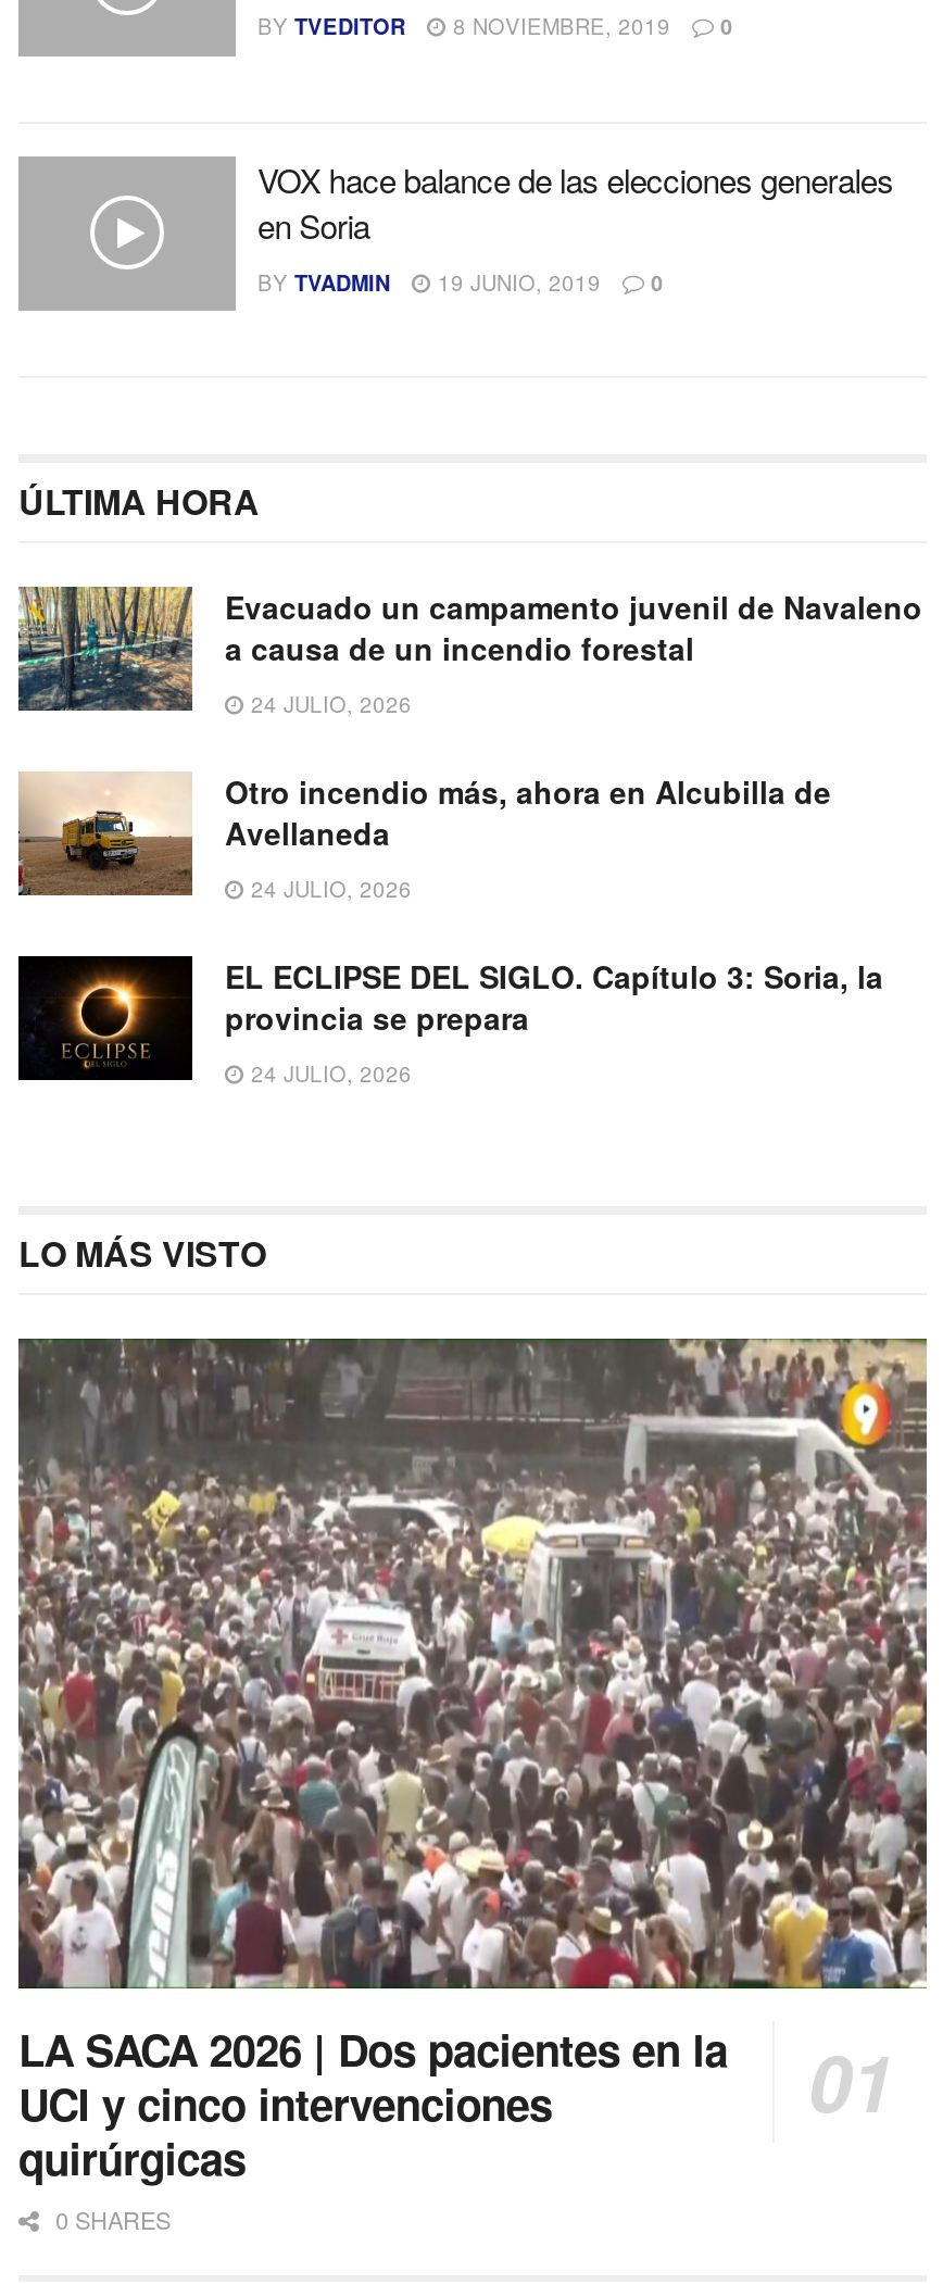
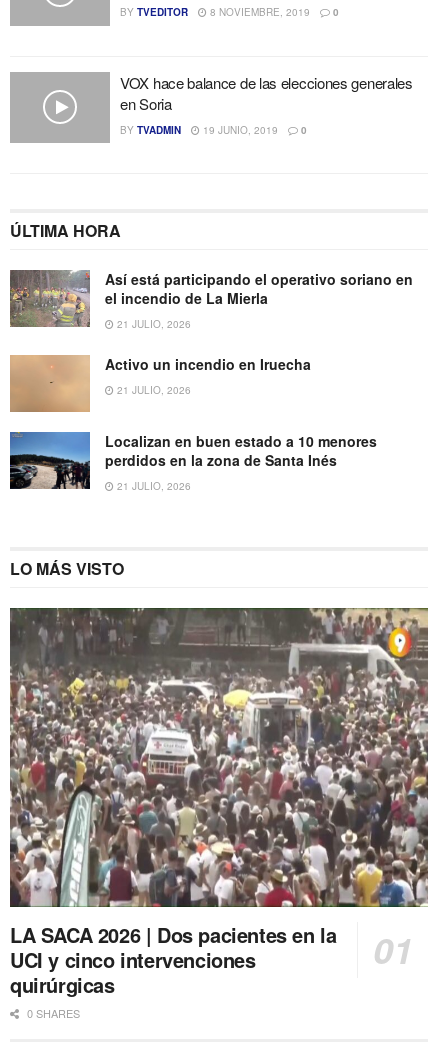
[18,585,922,719] [image] | Evacuado un campamento juvenil de Navaleno | a causa de un incendio forestal | 24 JULIO, 2026 -> [9,269,413,331] [image] | Así está participando el operativo soriano en | el incendio de La Mierla | 21 JULIO, 2026
[16,769,831,904] [image] | Otro incendio más, ahora en Alcubilla de | Avellaneda | 24 JULIO, 2026 -> [10,354,311,413] [image] | Activo un incendio en Iruecha | 21 JULIO, 2026
[16,954,883,1089] [image] | EL ECLIPSE DEL SIGLO. Capítulo 3: Soria, la | provincia se prepara | 24 JULIO, 2026 -> [9,431,377,493] [image] | Localizan en buen estado a 10 menores | perdidos en la zona de Santa Inés | 21 JULIO, 2026

